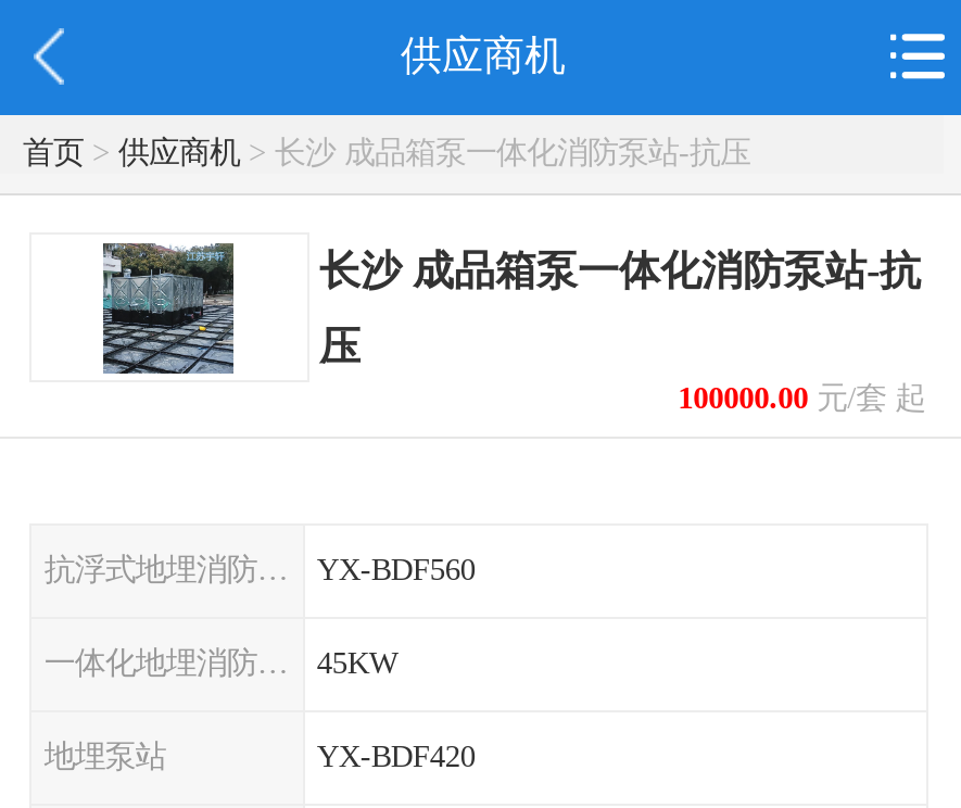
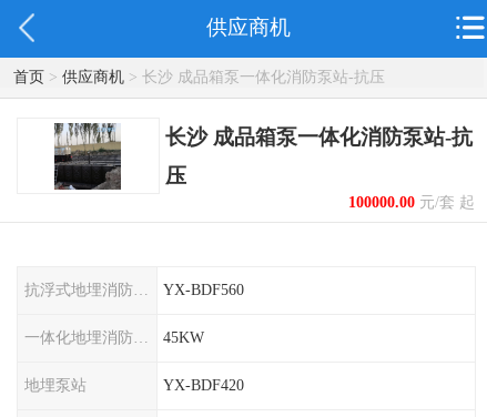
[101,241,236,376] [image] -> [54,122,122,191] [image]

